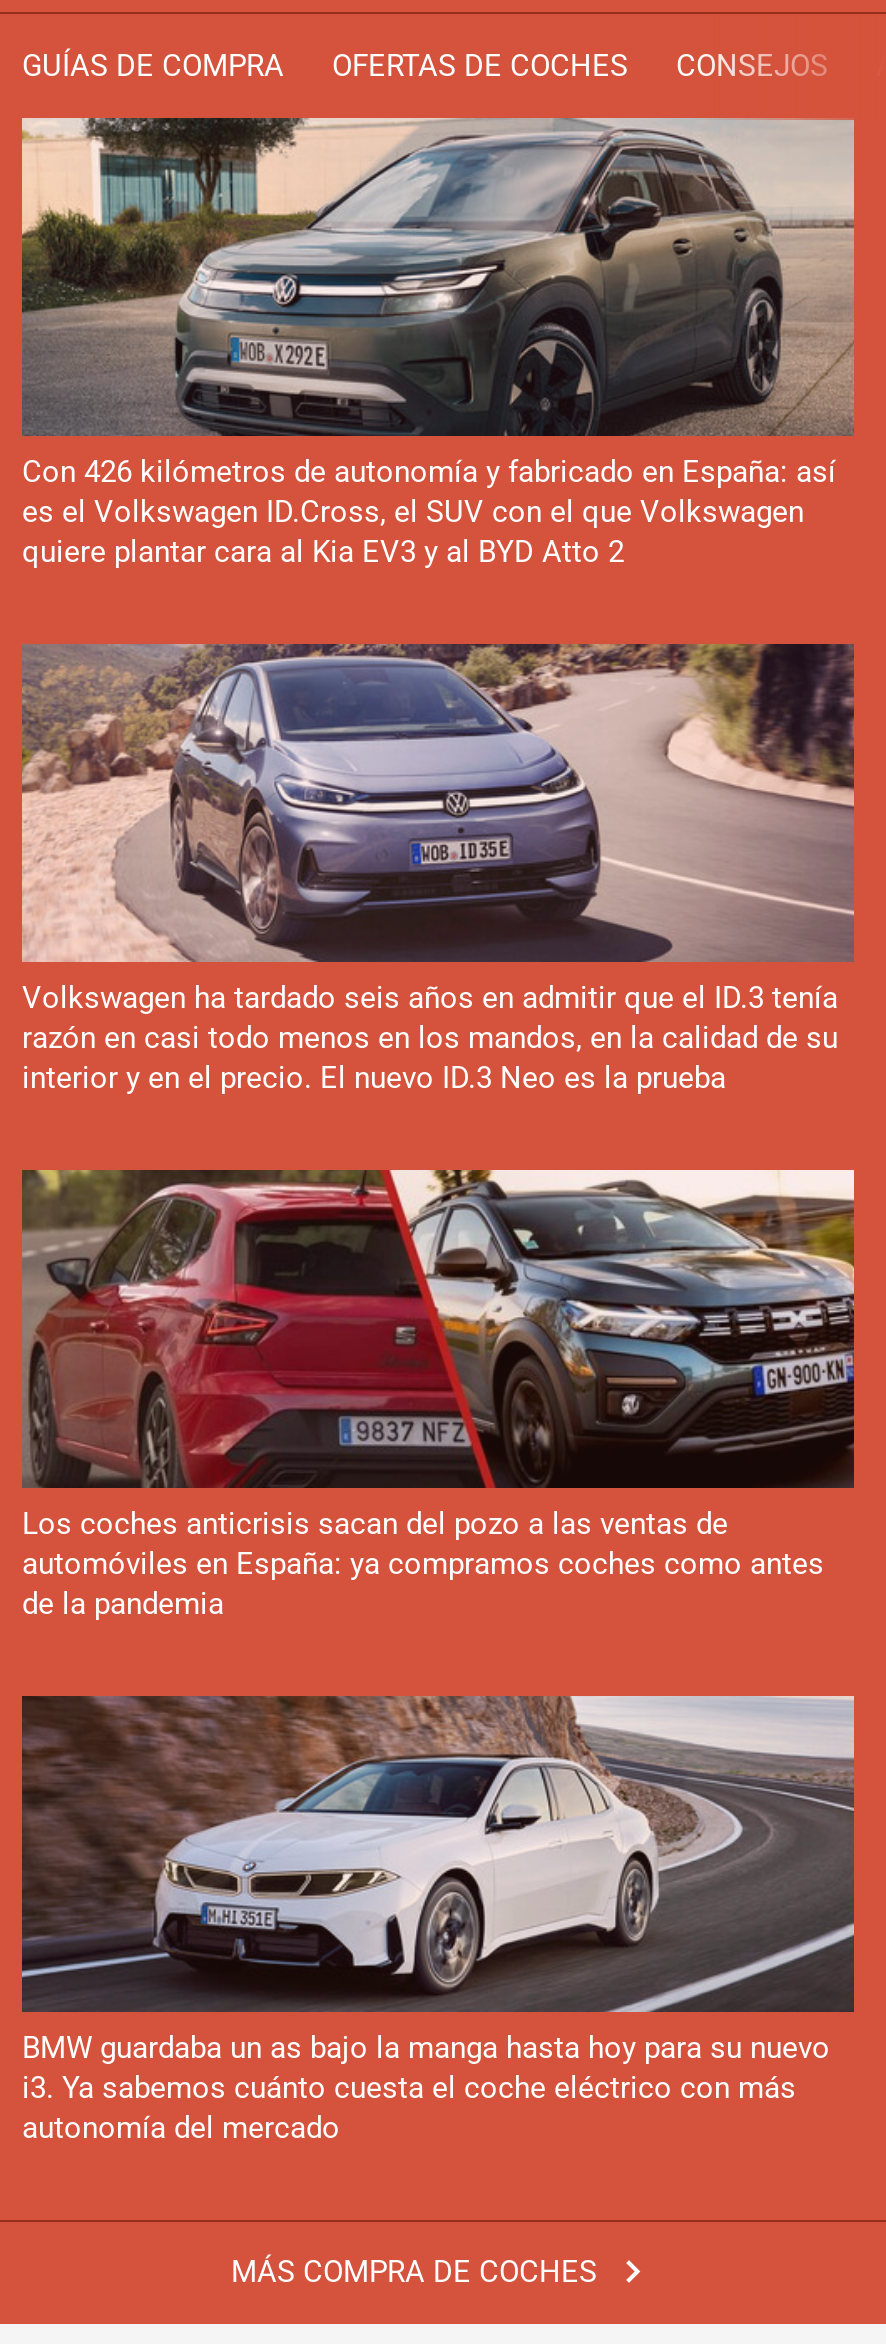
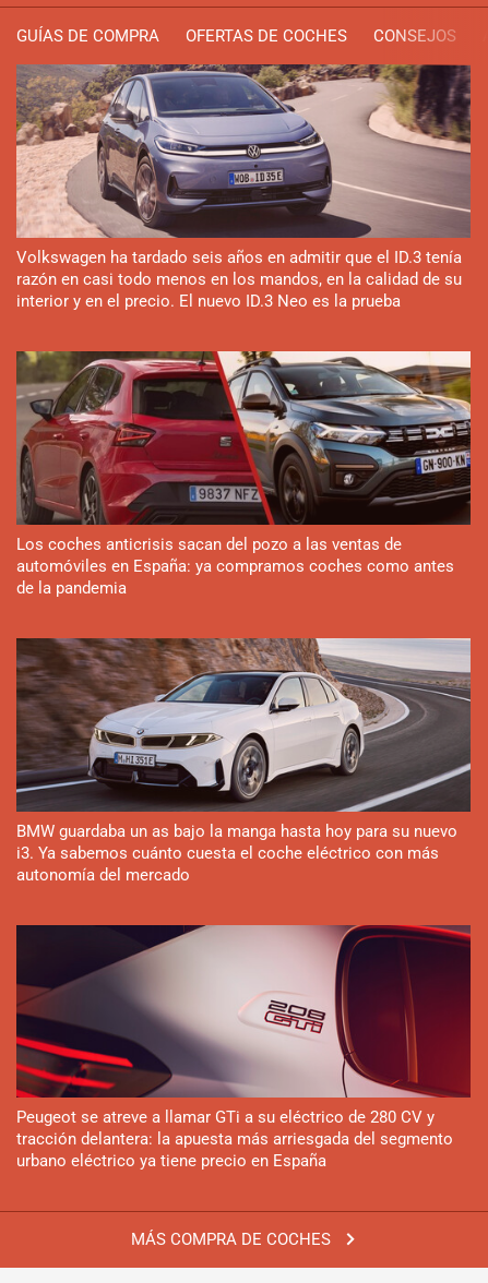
[20,116,856,570] [image] | Con 426 kilómetros de autonomía y fabricado en España: así | es el Volkswagen ID.Cross, el SUV con el que Volkswagen | quiere plantar cara al Kia EV3 y al BYD Atto 2 -> none
moved [18,640,858,2147] -> [14,62,473,884]: [image] | Volkswagen ha tardado seis años en admitir que el ID.3 tenía | razón en casi todo menos en los mandos, en la calidad de su | ... | i3. Ya sabemos cuánto cuesta el coche eléctrico con más | autonomía del mercado
none -> [16,924,472,1171] [image] | Peugeot se atreve a llamar GTi a su eléctrico de 280 CV y | tracción delantera: la apuesta más arriesgada del segmento | urbano eléctrico ya tiene precio en España

